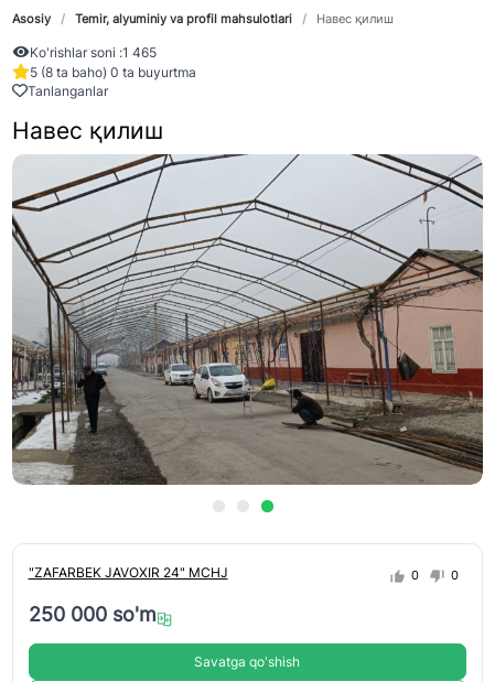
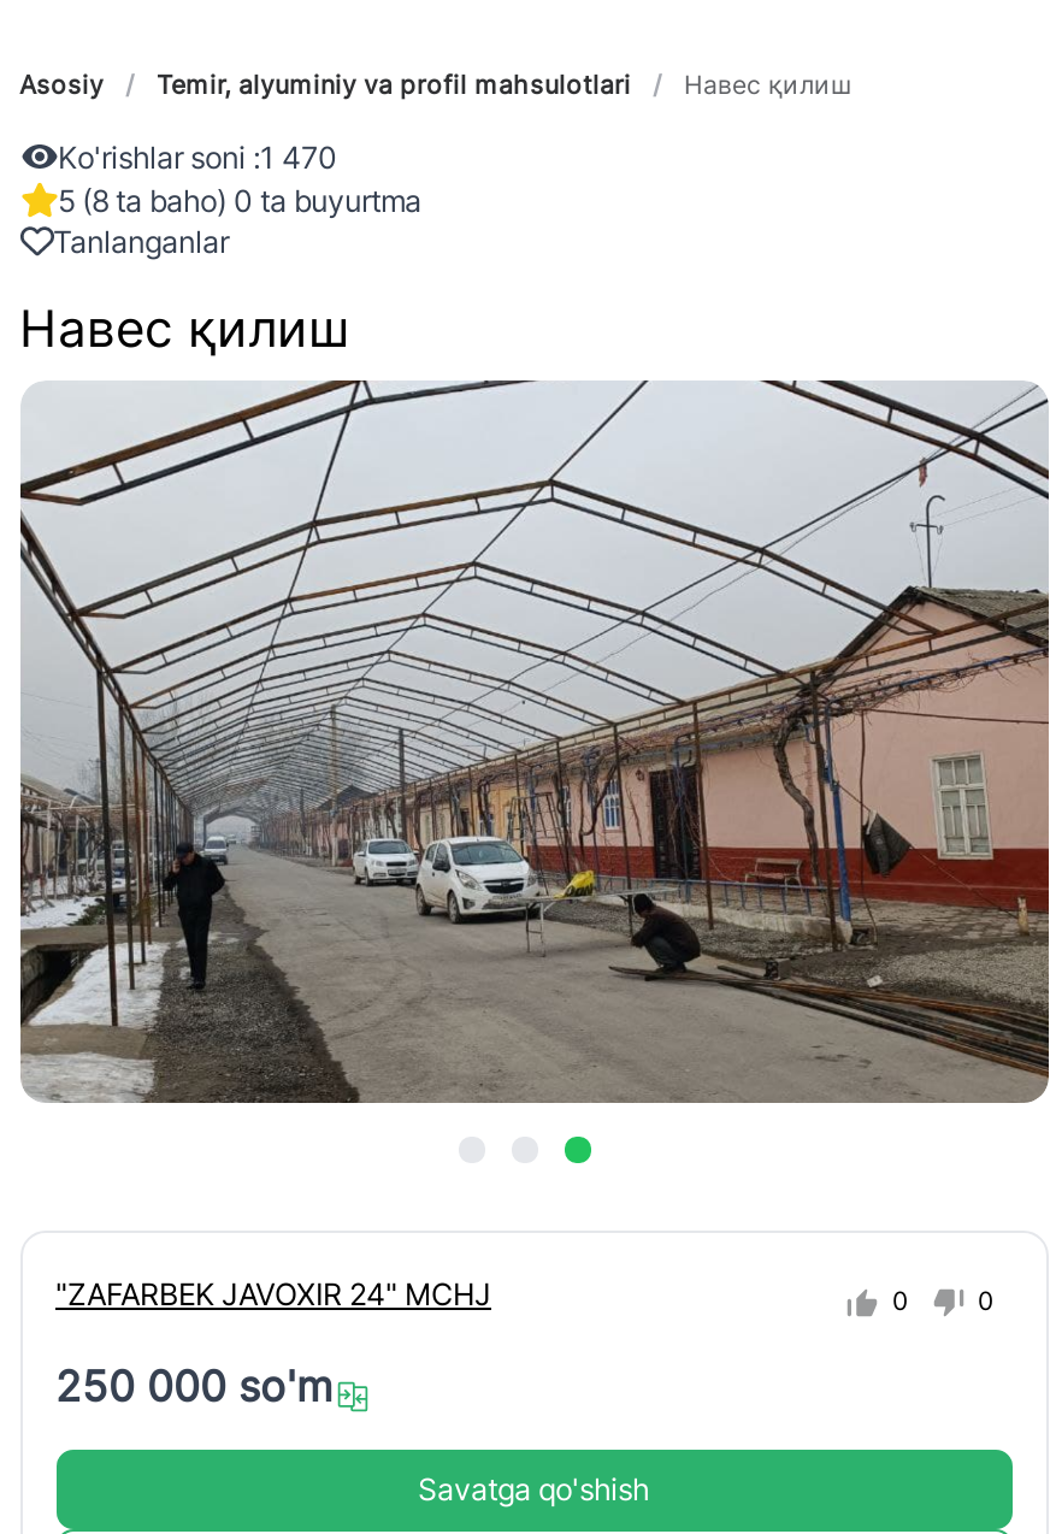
[29,44,156,61] Ko'rishlar soni : 1 465 -> [58,140,337,177] Ko'rishlar soni : 1 470

